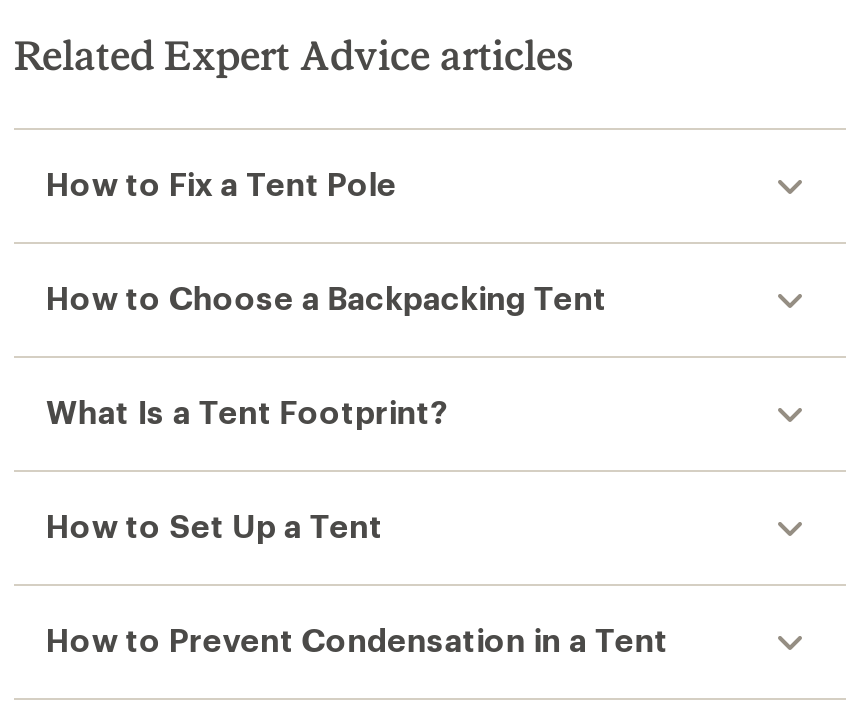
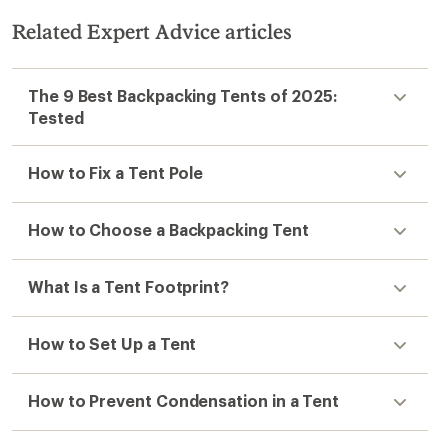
none -> [28,86,337,127] The 9 Best Backpacking Tents of 2025: | Tested

